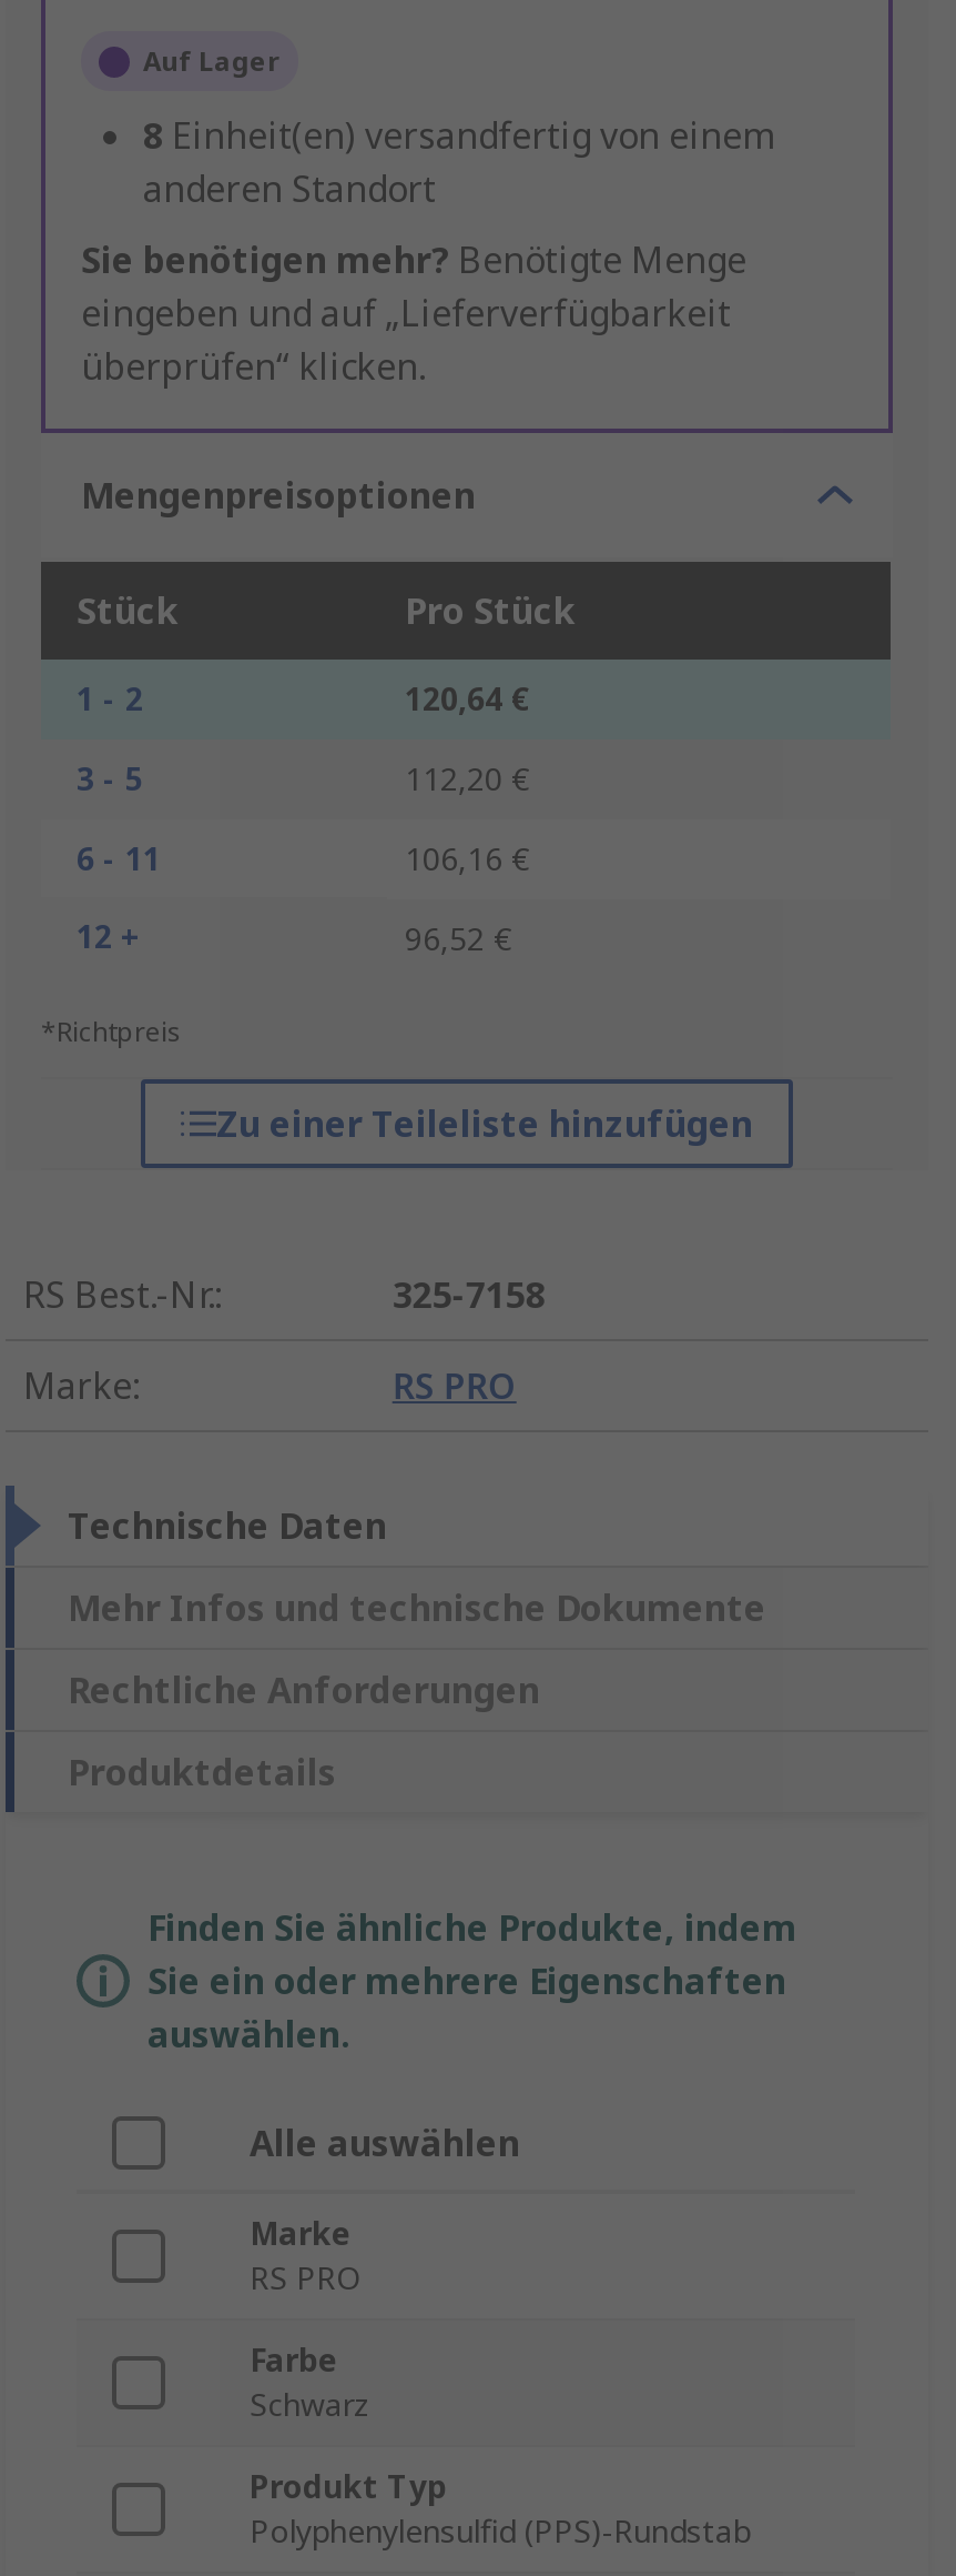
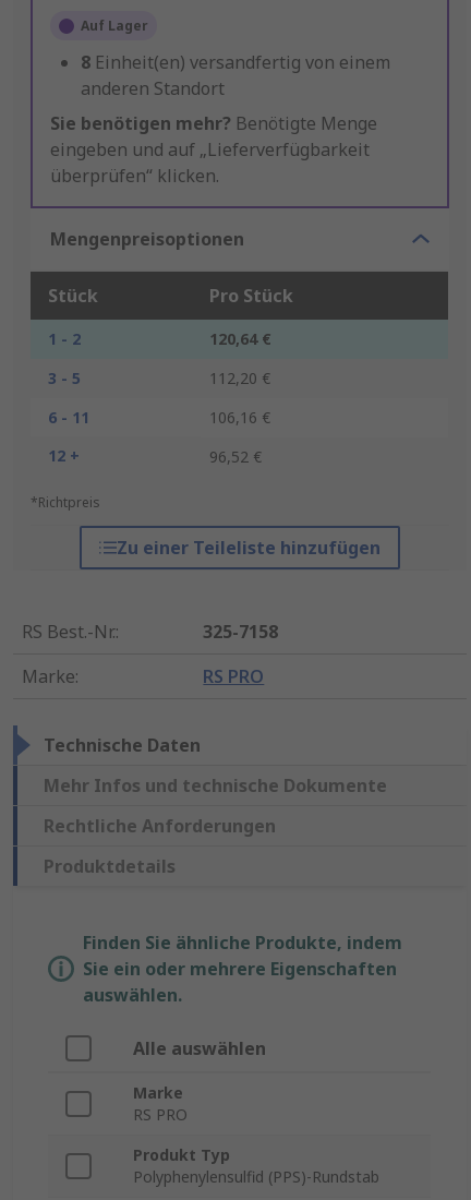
[250,2339,369,2426] Farbe | Schwarz -> none

